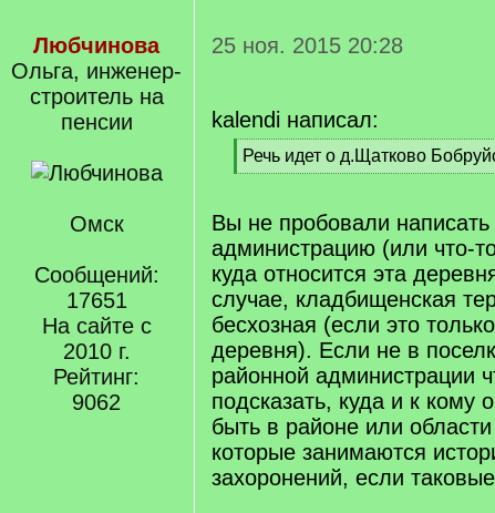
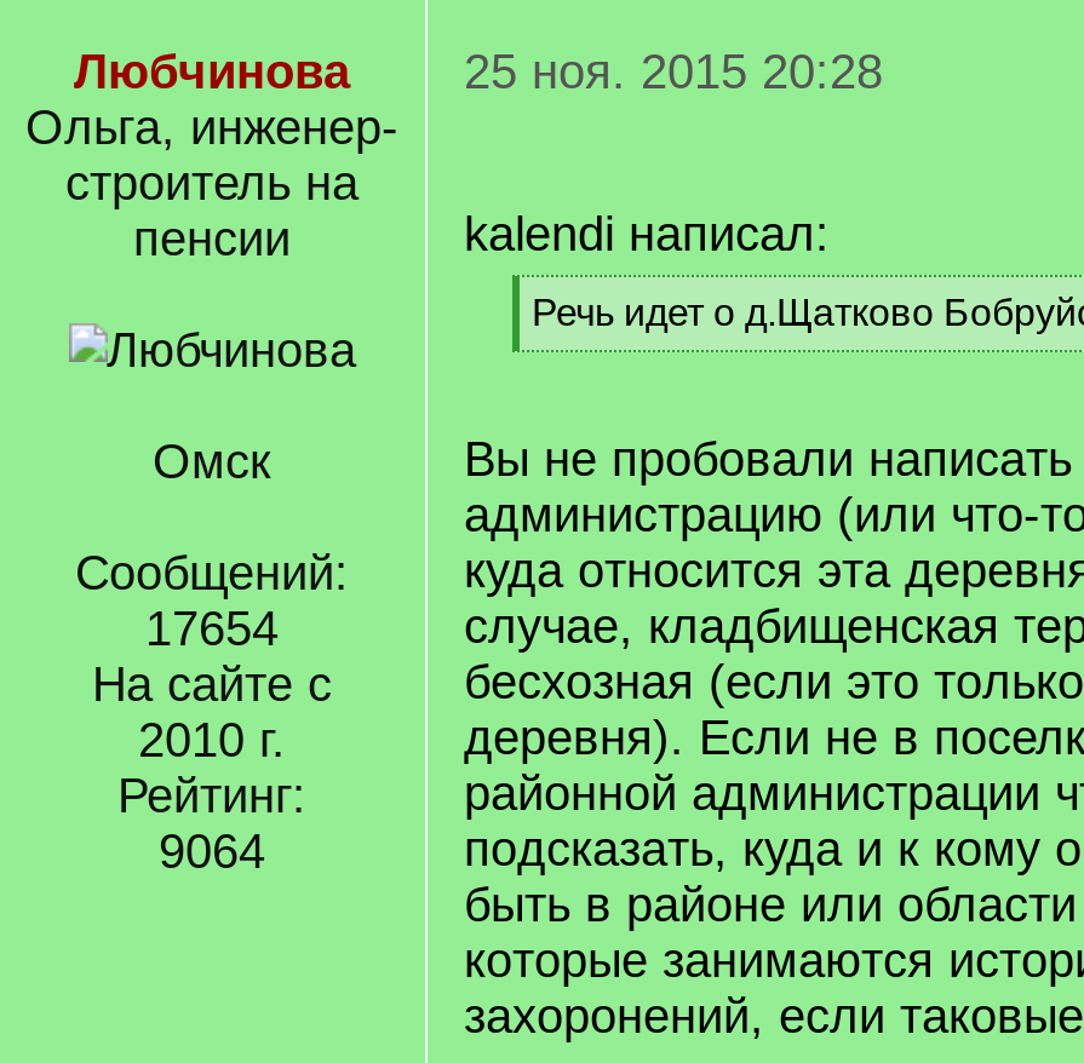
[66,288,127,312] 17651 -> [145,602,279,655] 17654
[72,390,121,414] 9062 -> [159,824,265,878] 9064

